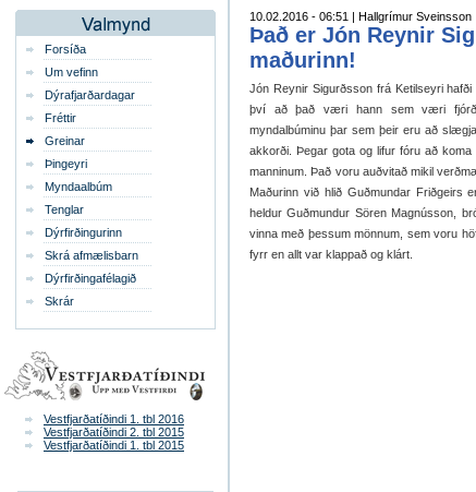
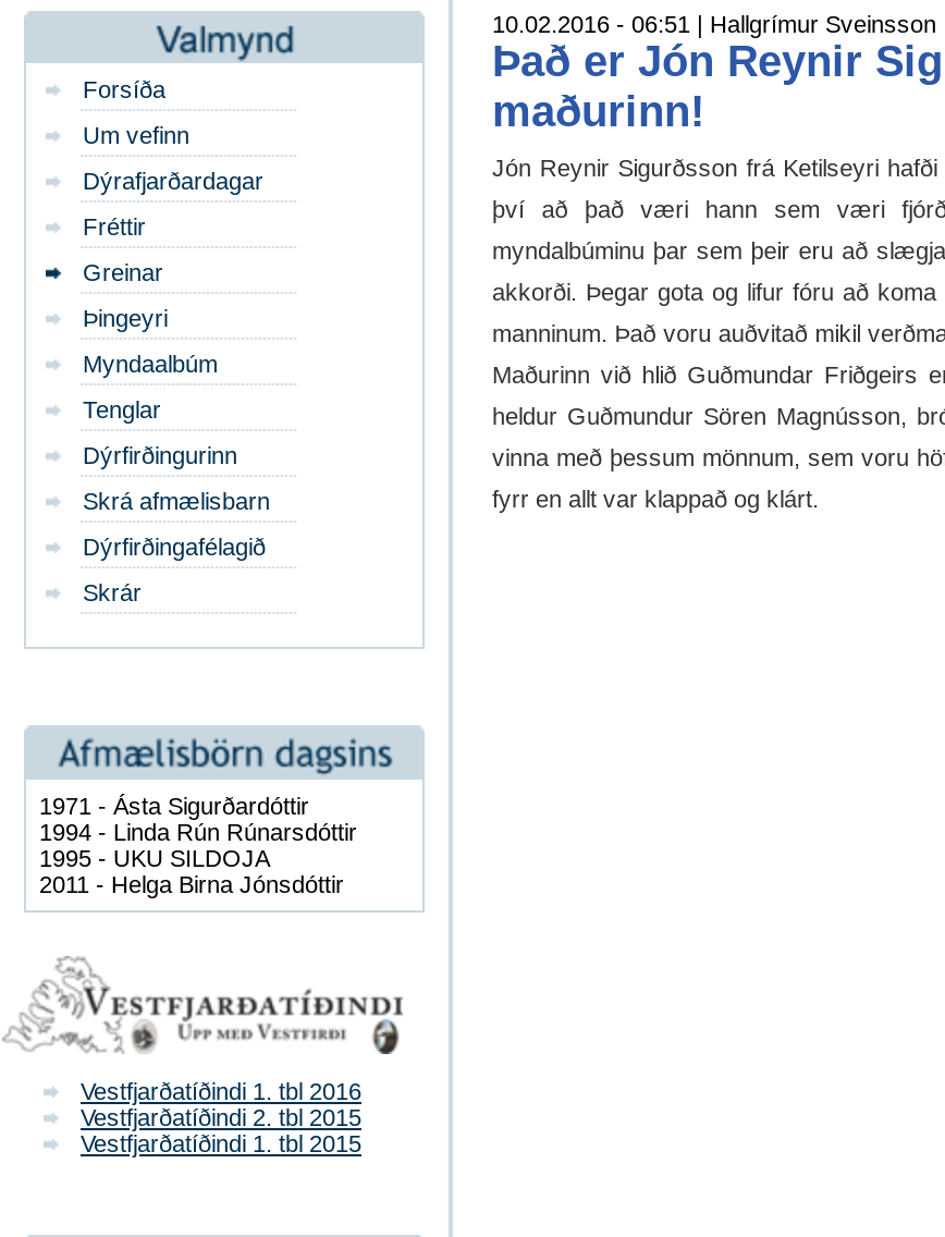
none -> [24,706,425,897] [image] | 1971 - Ásta Sigurðardóttir | 1994 - Linda Rún Rúnarsdóttir | 1995 - UKU SILDOJA | 2011 - Helga Birna Jónsdóttir

